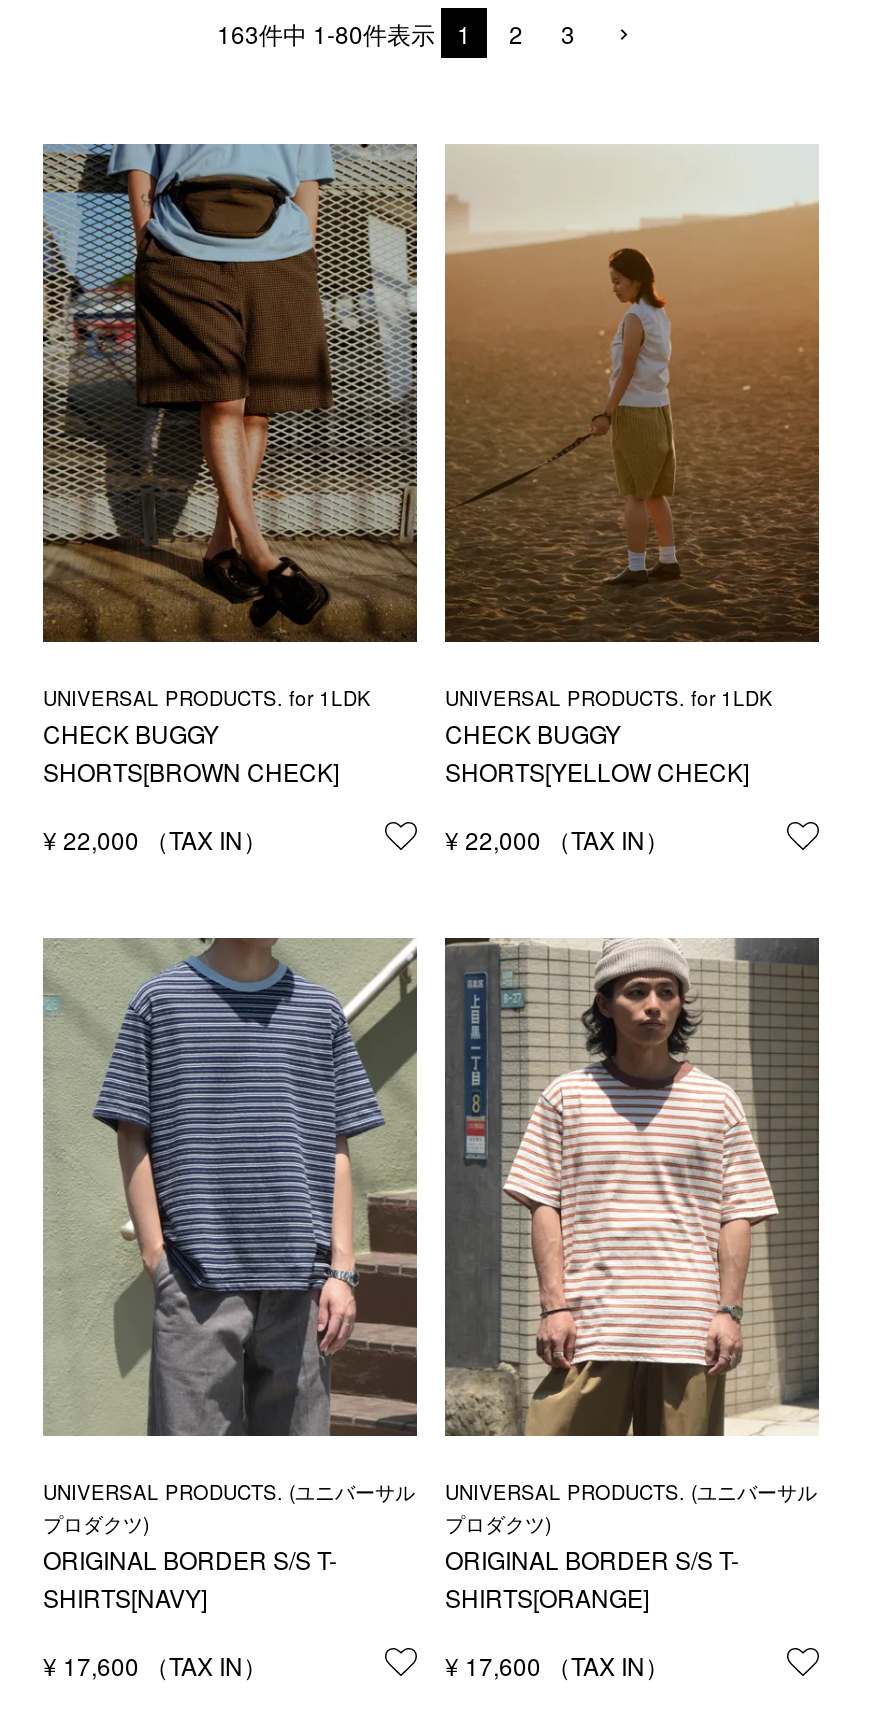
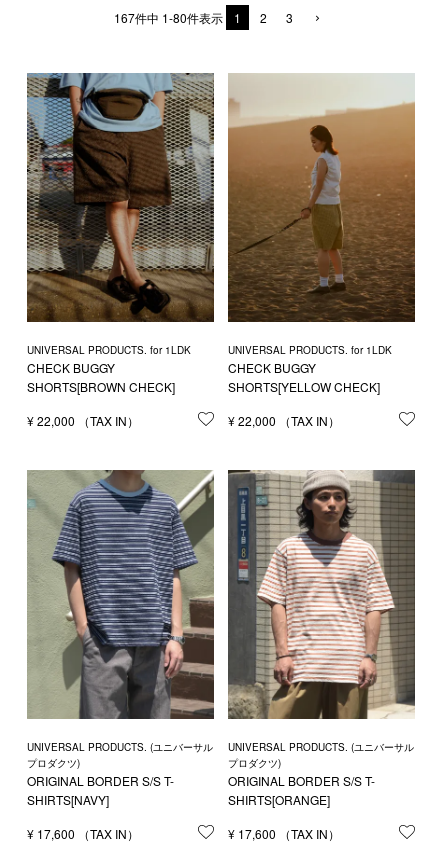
[217,16,575,50] 163件中 1 - 80件表示 1 2 3 -> [114,9,293,26] 167件中 1 - 80件表示 1 2 3

